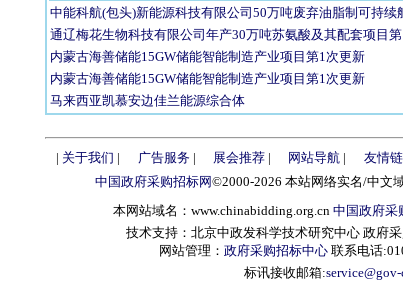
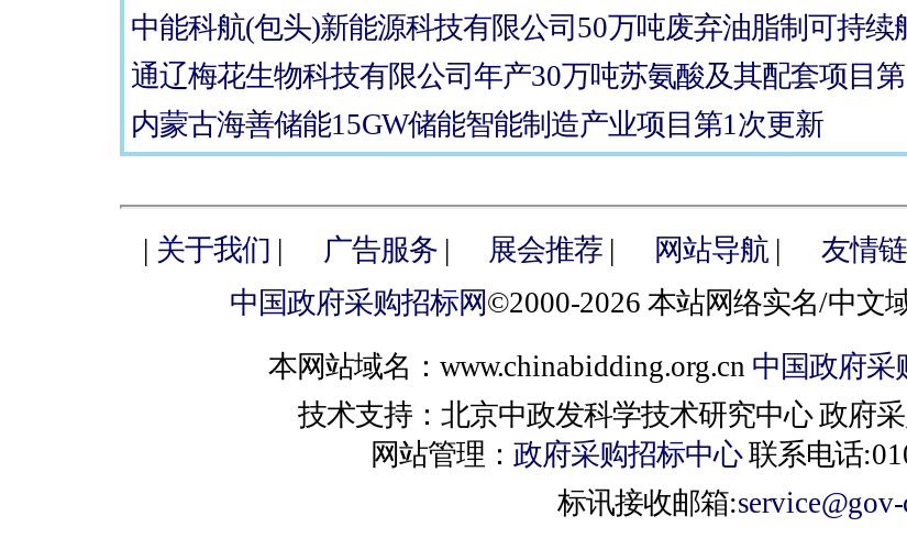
[50,71,365,108] 内蒙古海善储能15GW储能智能制造产业项目第1次更新 | 马来西亚凯慕安边佳兰能源综合体 -> none

